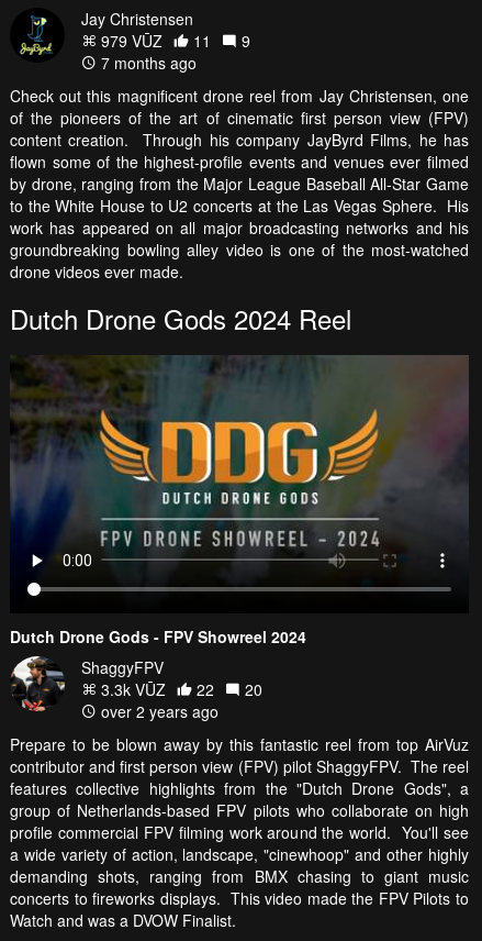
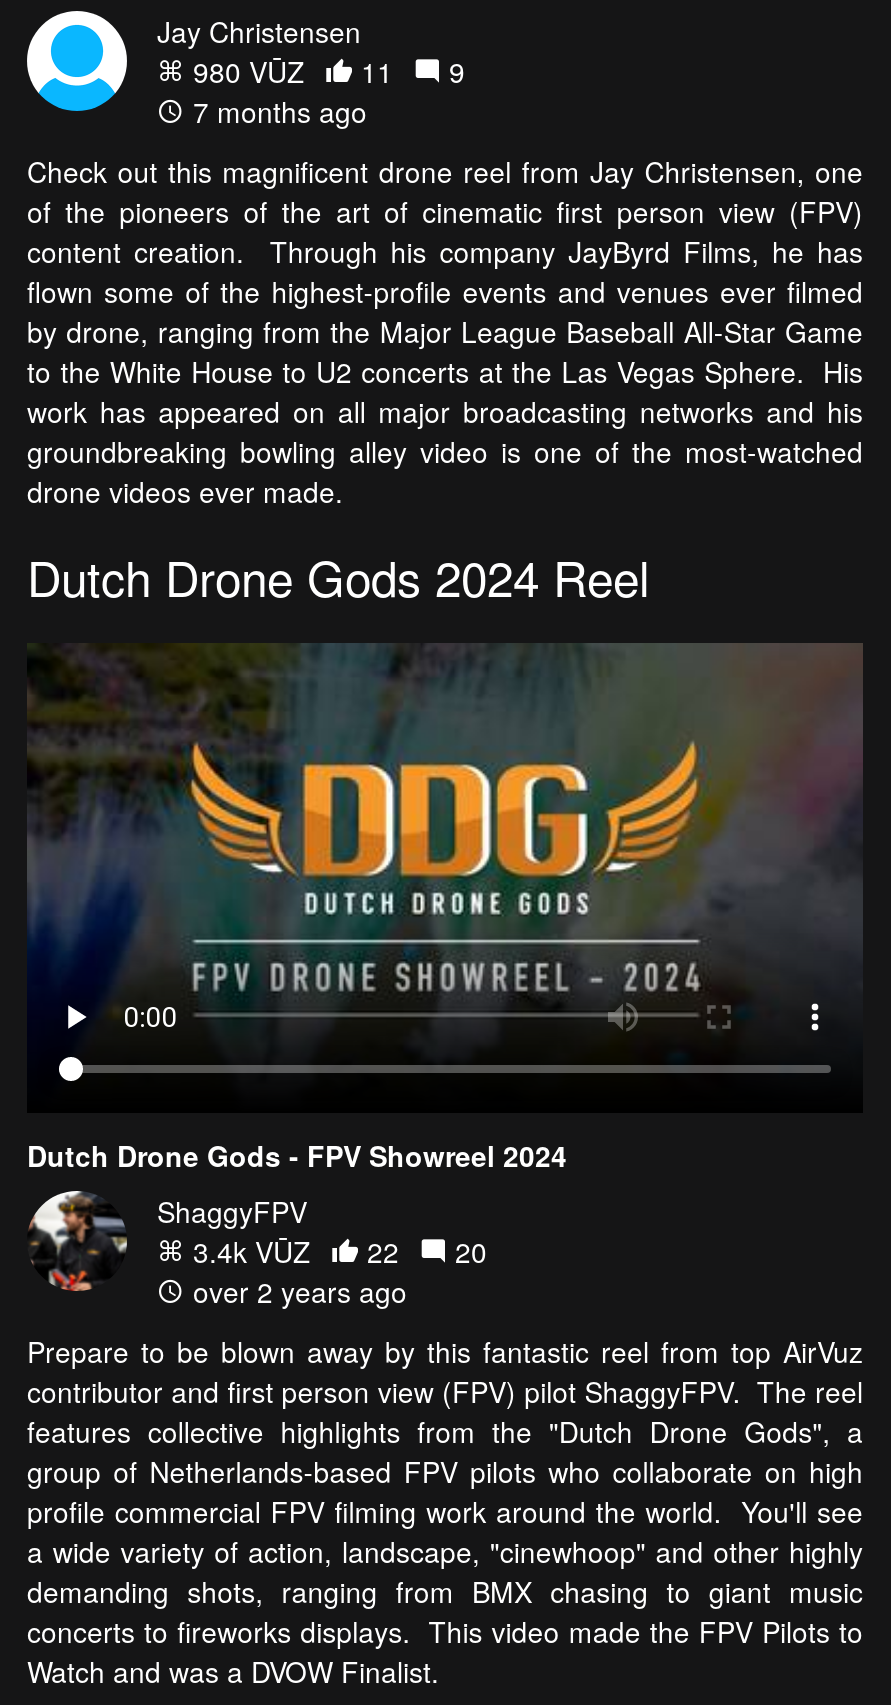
[10,8,250,63] [image] | 979 VŪZ 11 9 -> [25,9,465,113] [image] | 980 VŪZ 11 9
[97,678,262,700] 3.3k VŪZ 22 20 -> [185,1231,487,1271] 3.4k VŪZ 22 20

